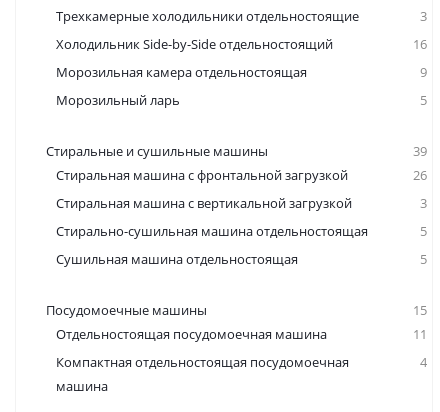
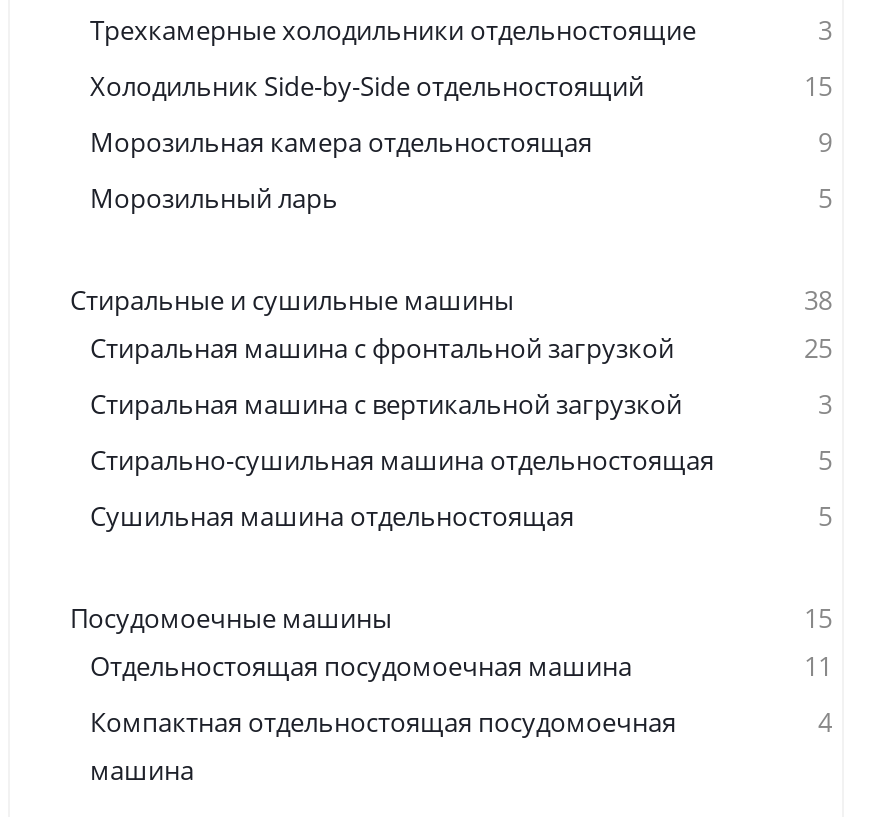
[413,35,427,53] 16 -> [804,69,832,105] 15
[413,142,427,160] 39 -> [804,283,832,319] 38
[413,166,427,184] 26 -> [804,331,832,367] 25

